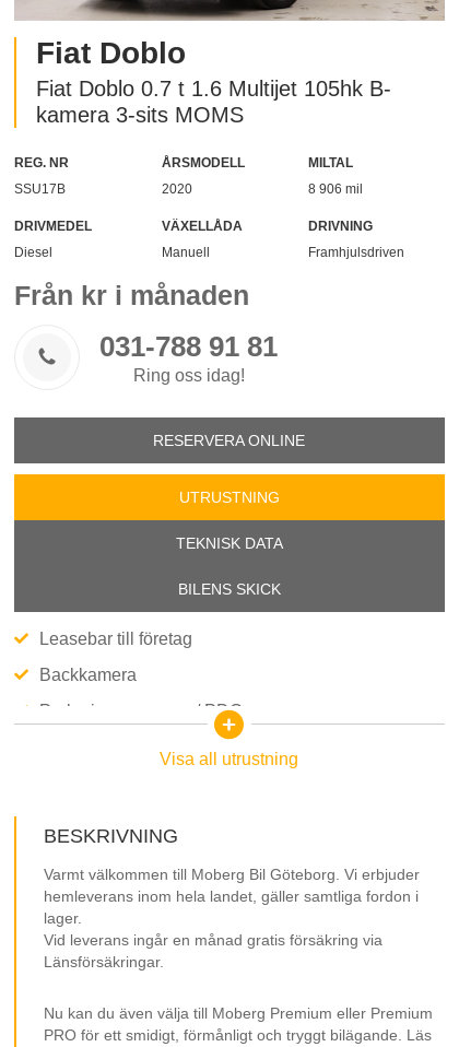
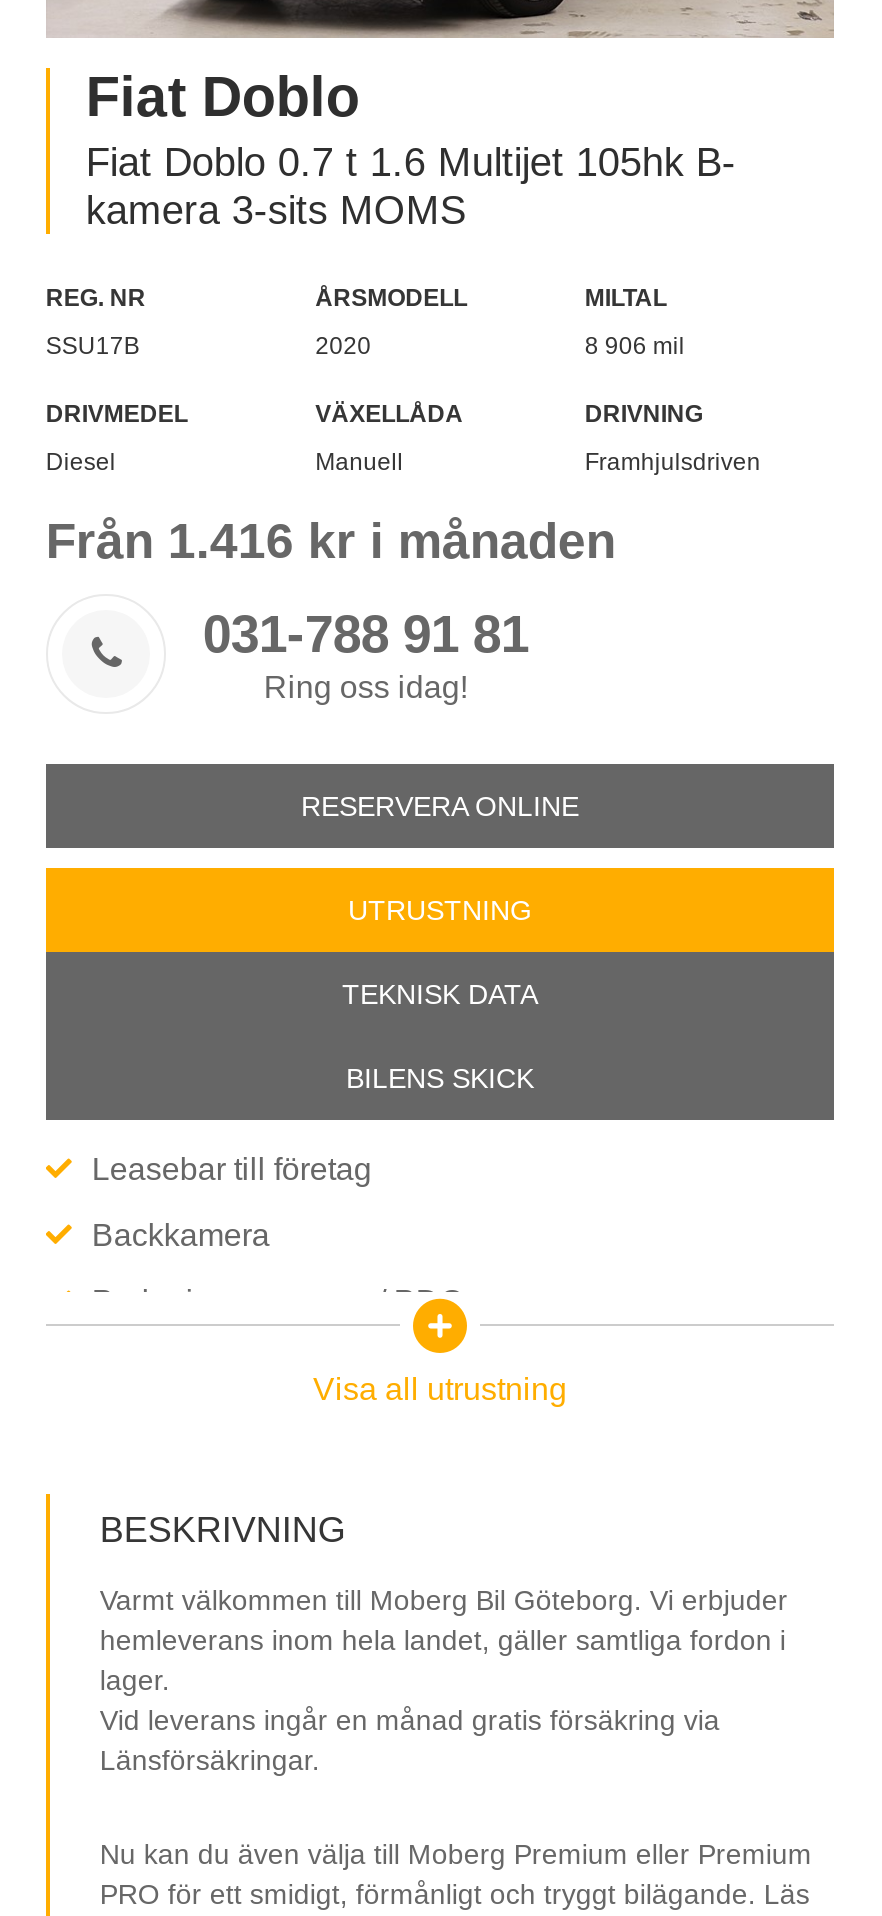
[14,280,249,310] Från kr i månaden -> [46,512,616,568] Från 1.416 kr i månaden

